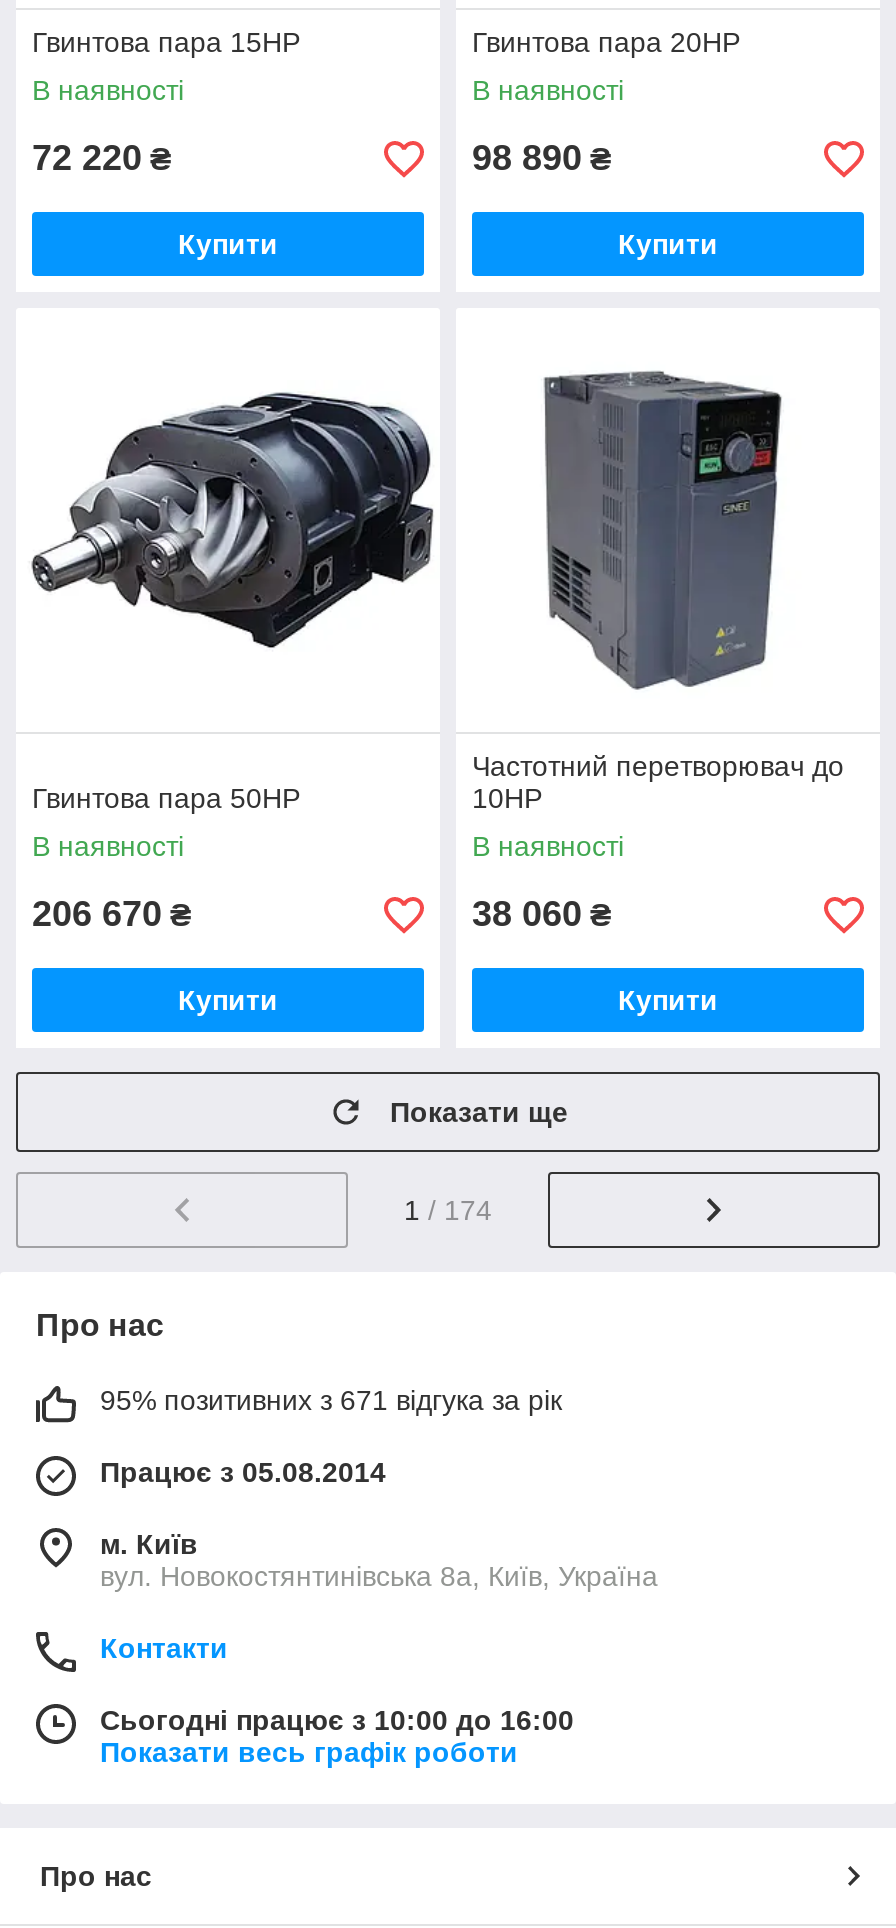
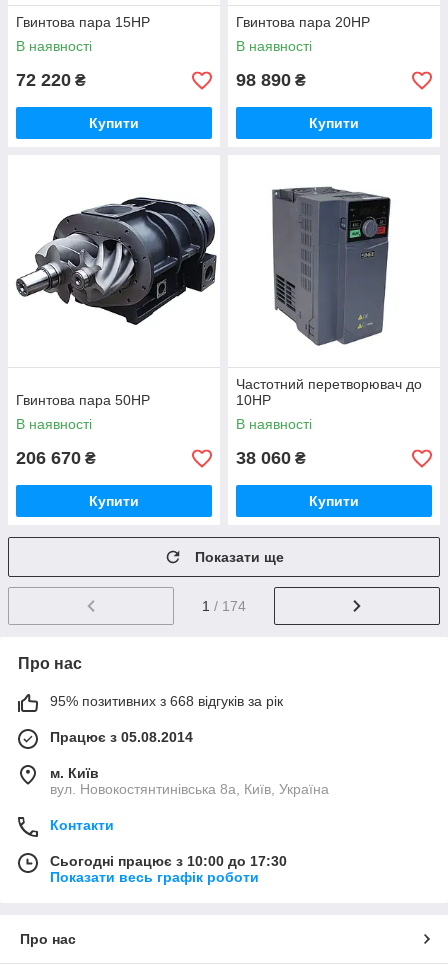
[100,1384,562,1416] 95% позитивних з 671 відгука за рік -> [50,693,283,709] 95% позитивних з 668 відгуків за рік
[100,1704,574,1736] Сьогодні працює з 10:00 до 16:00 -> [50,853,287,869] Сьогодні працює з 10:00 до 17:30

